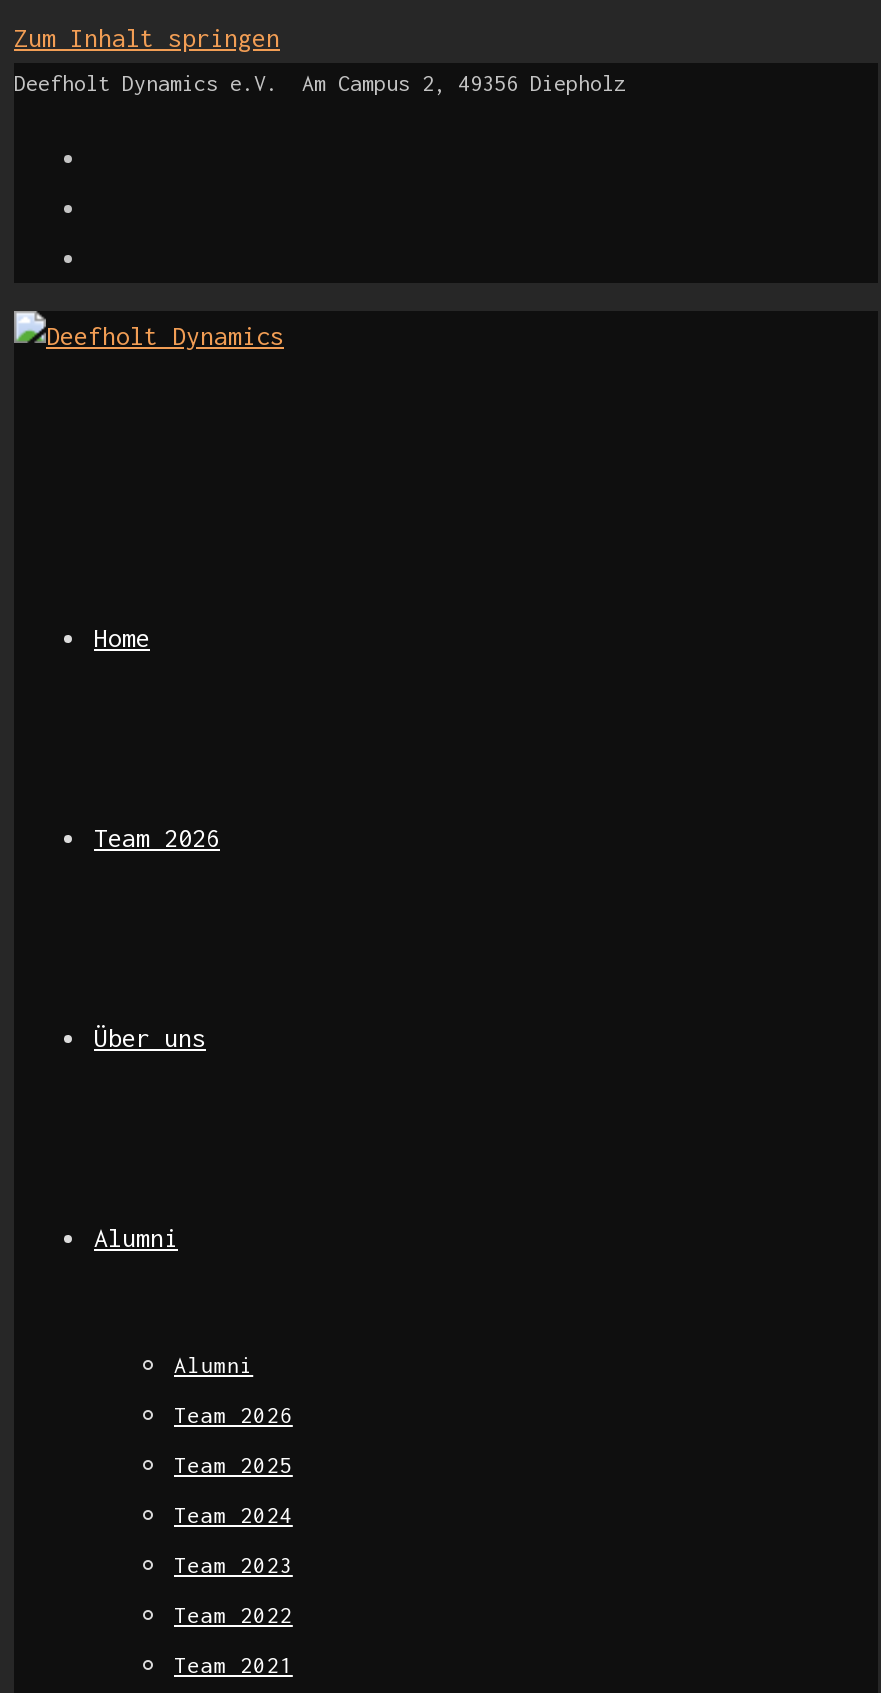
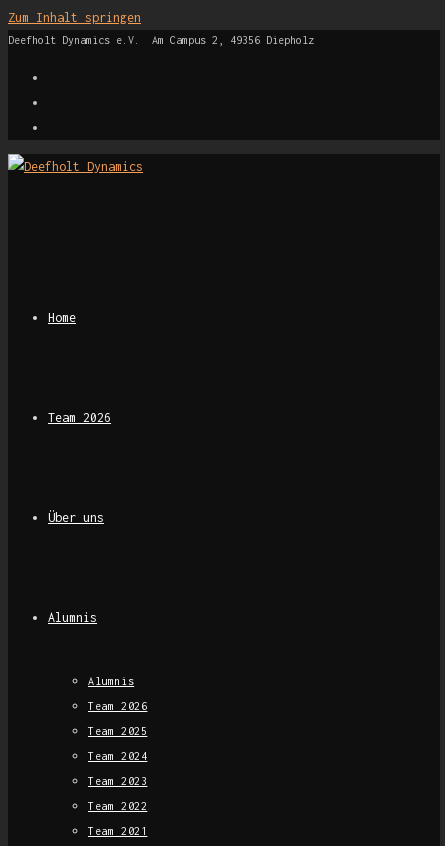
[94,1223,178,1253] Alumni -> [48,610,97,625] Alumnis
[174,1353,253,1377] Alumni -> [88,675,134,687] Alumnis

